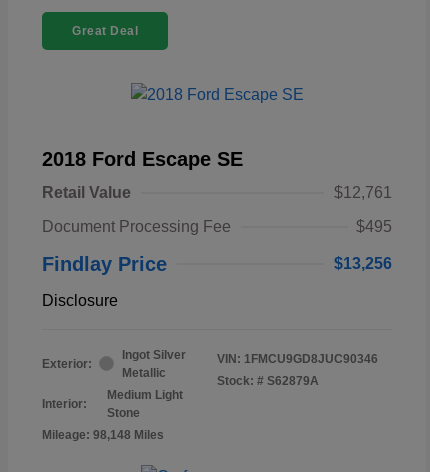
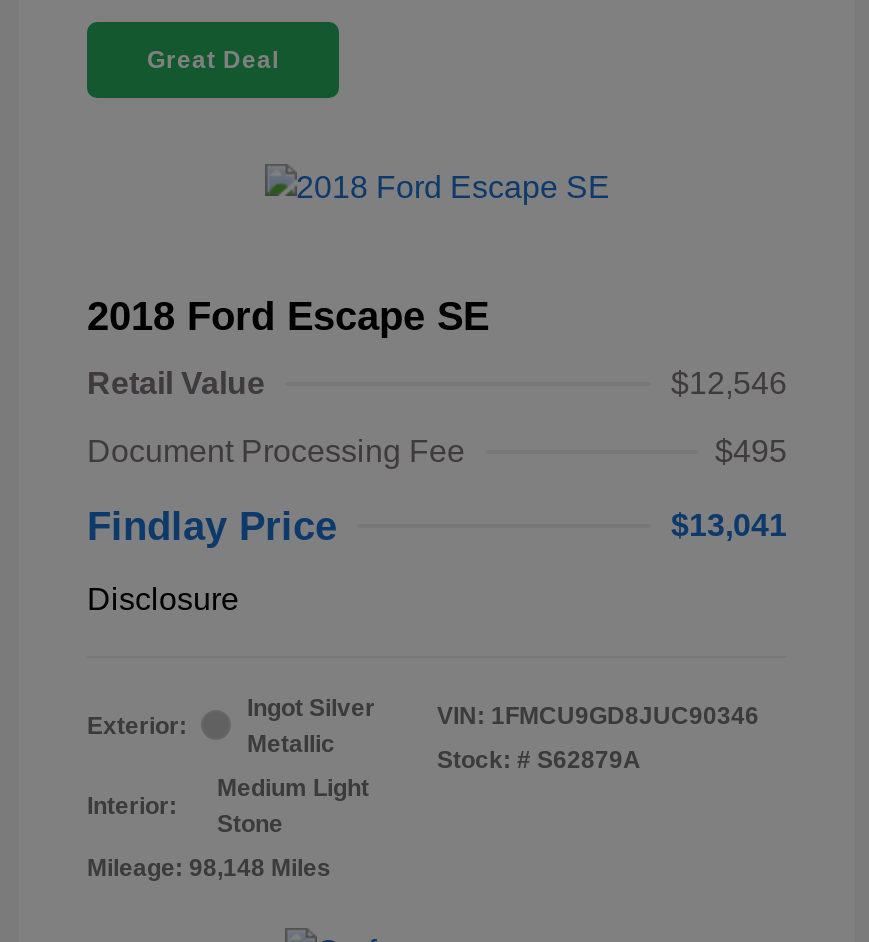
[334,184,392,201] $12,761 -> [671,366,787,400] $12,546
[334,255,392,272] $13,256 -> [671,508,787,542] $13,041

